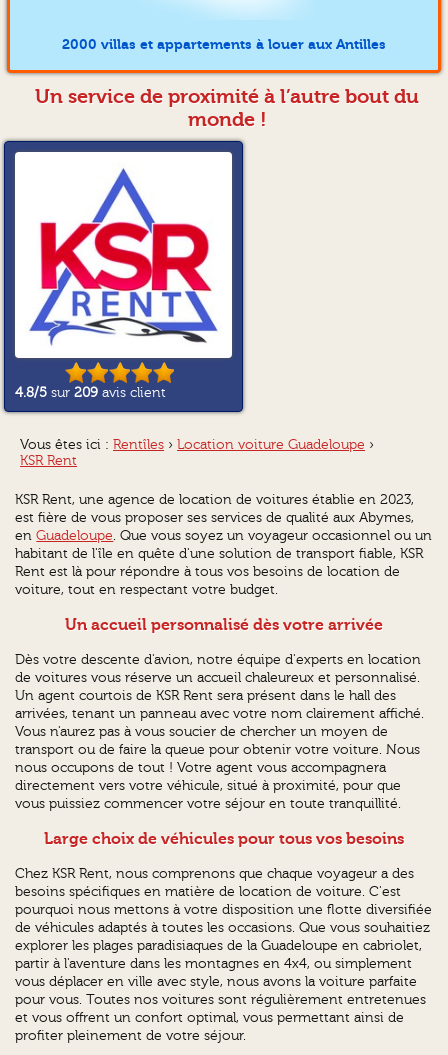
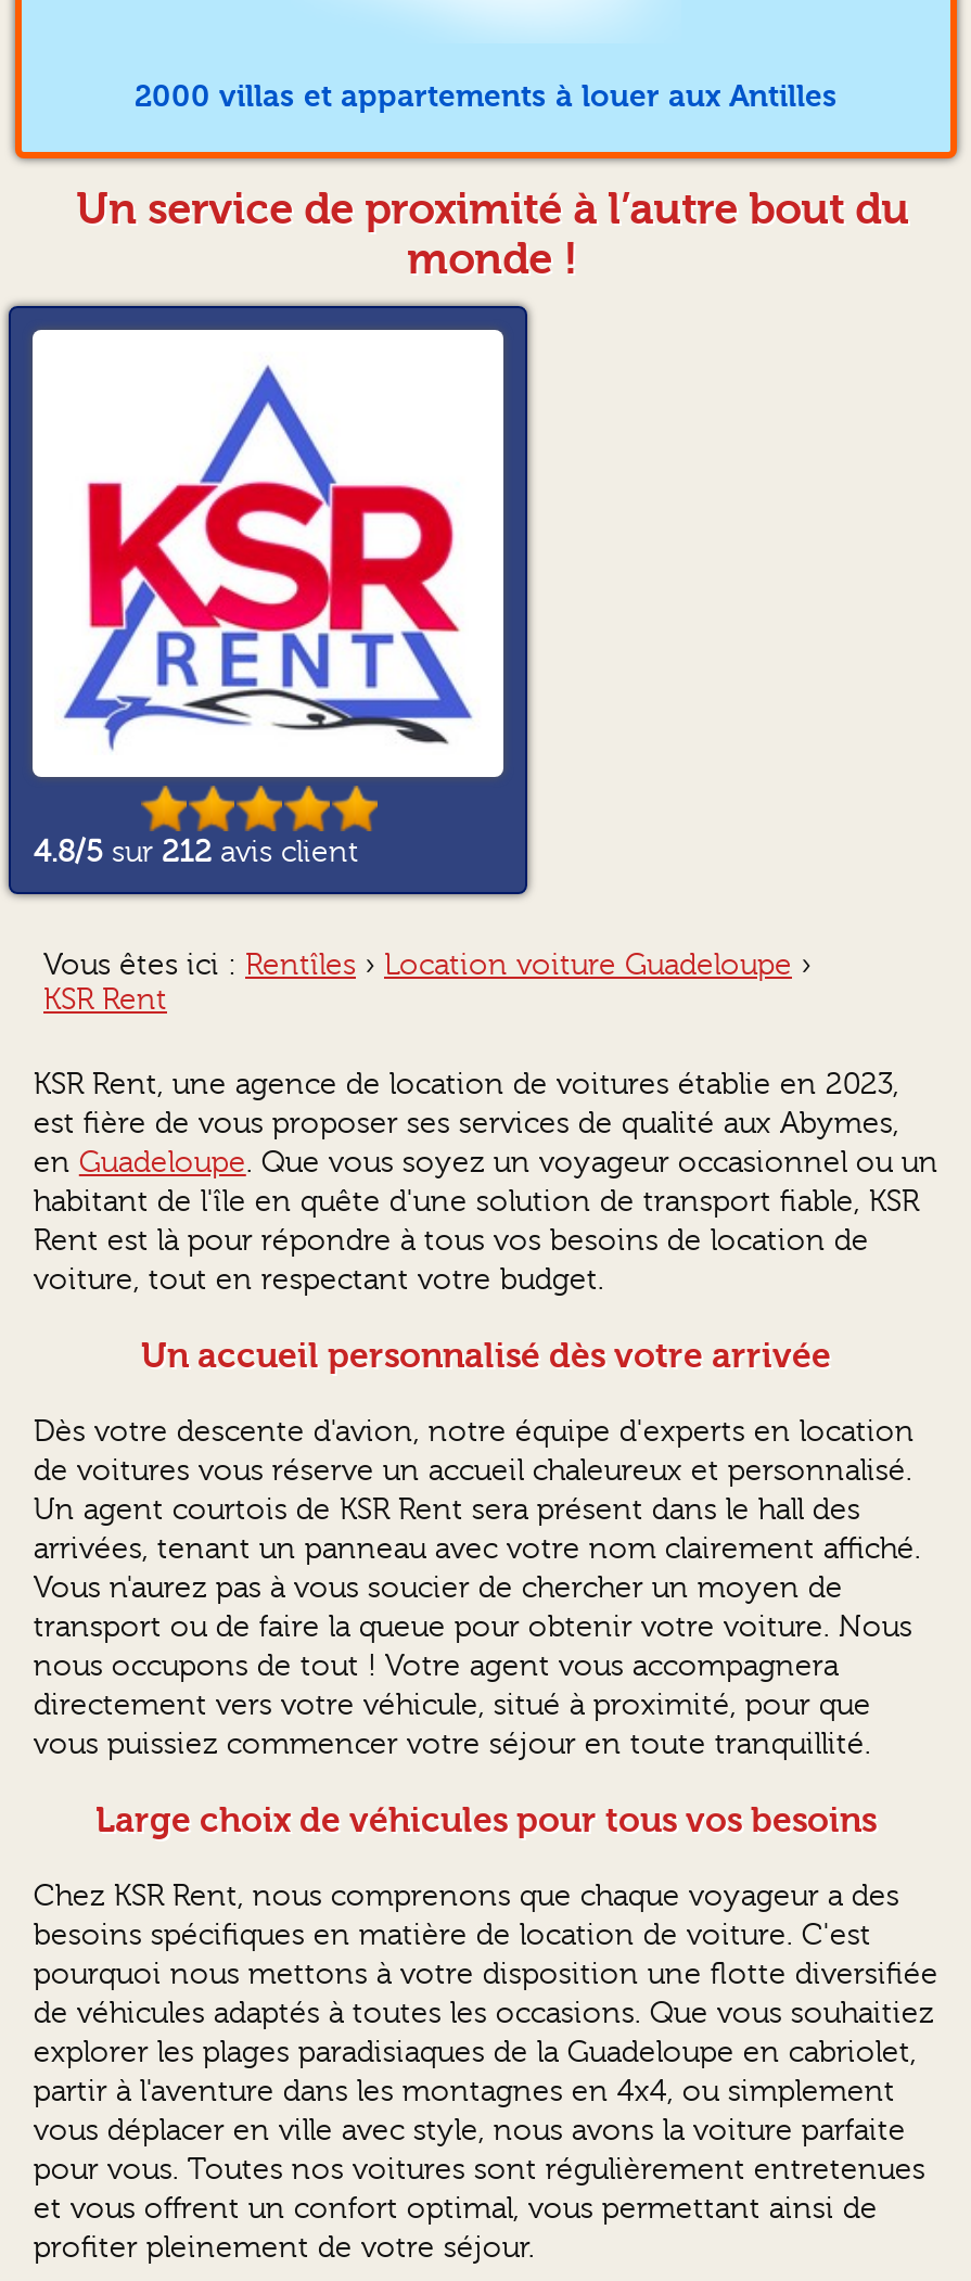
[15,385,166,401] 4.8/5 sur 209 avis client -> [34,835,359,870] 4.8/5 sur 212 avis client

